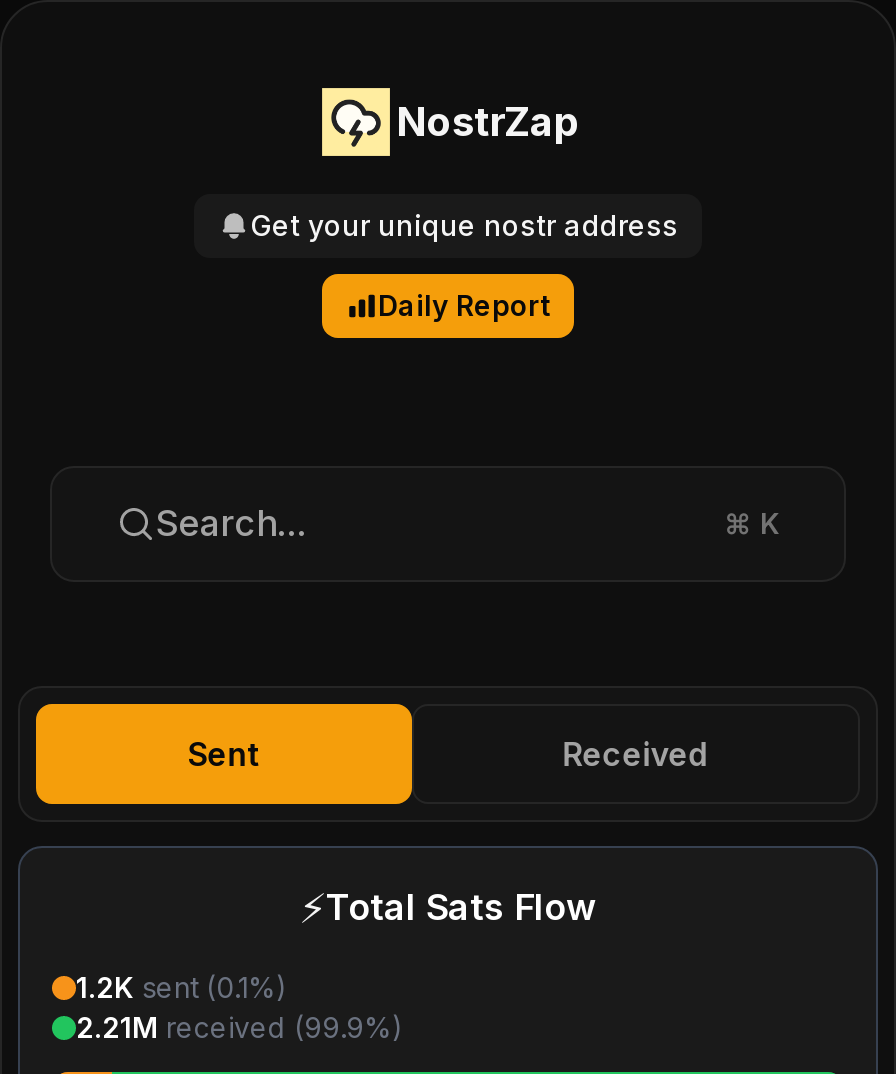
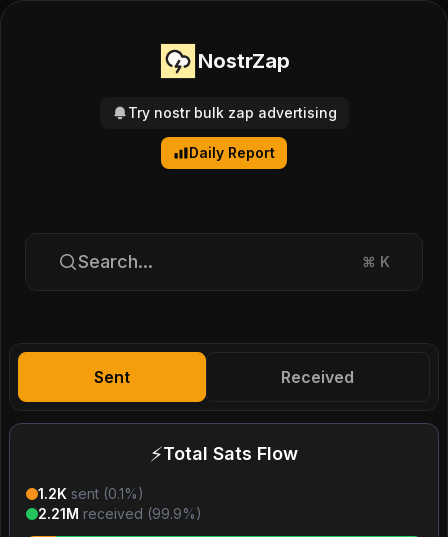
[250,208,678,242] Get your unique nostr address -> [127,104,336,121] Try nostr bulk zap advertising

